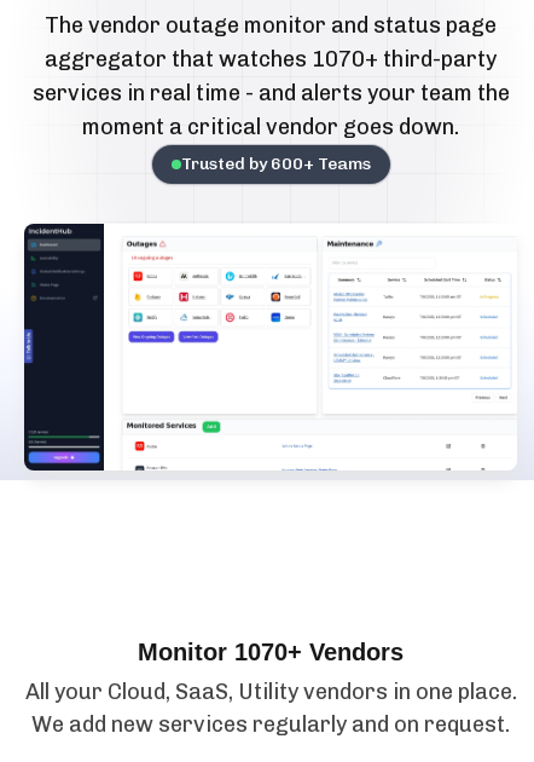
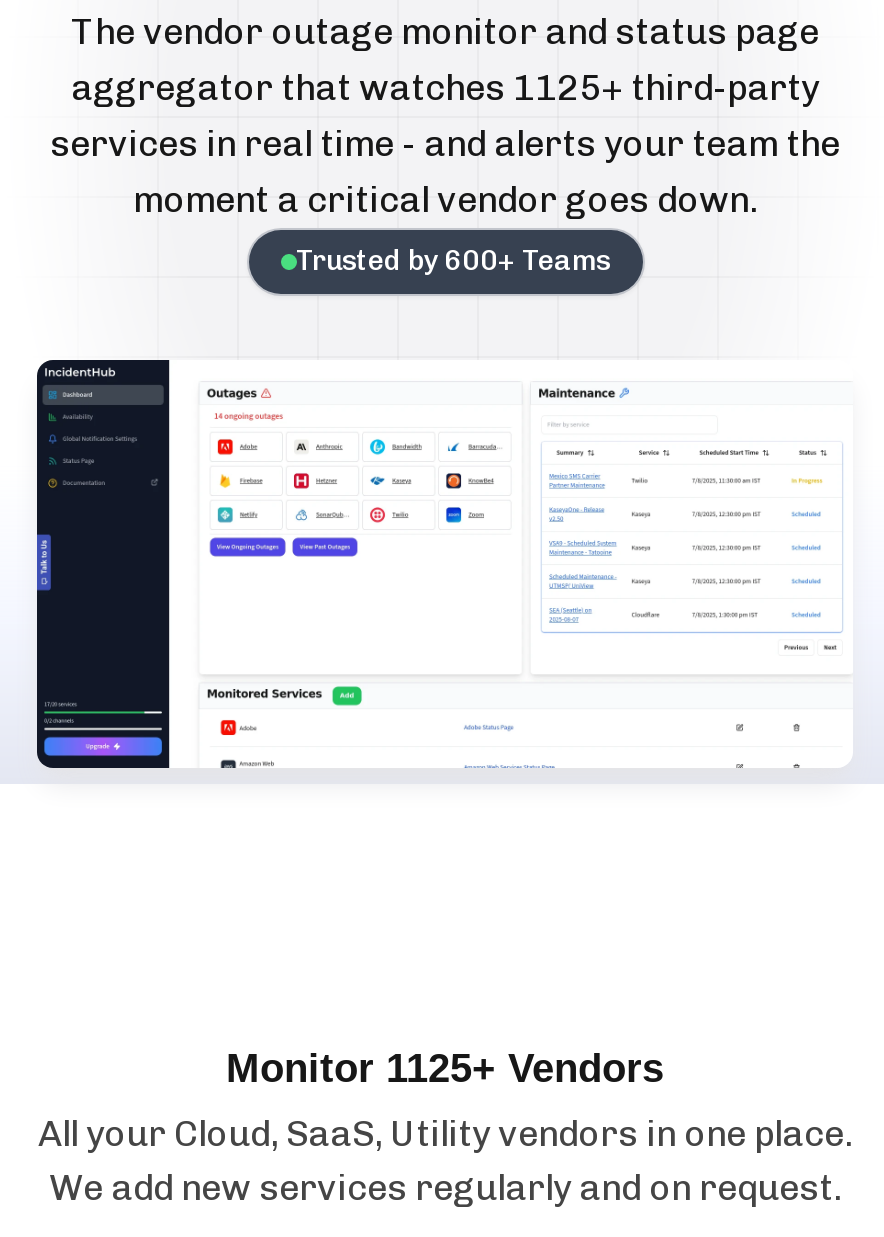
[45,46,497,73] aggregator that watches 1070+ third-party -> [71,66,819,110] aggregator that watches 1125+ third-party
[138,638,404,665] Monitor 1070+ Vendors -> [226,1046,664,1090] Monitor 1125+ Vendors

